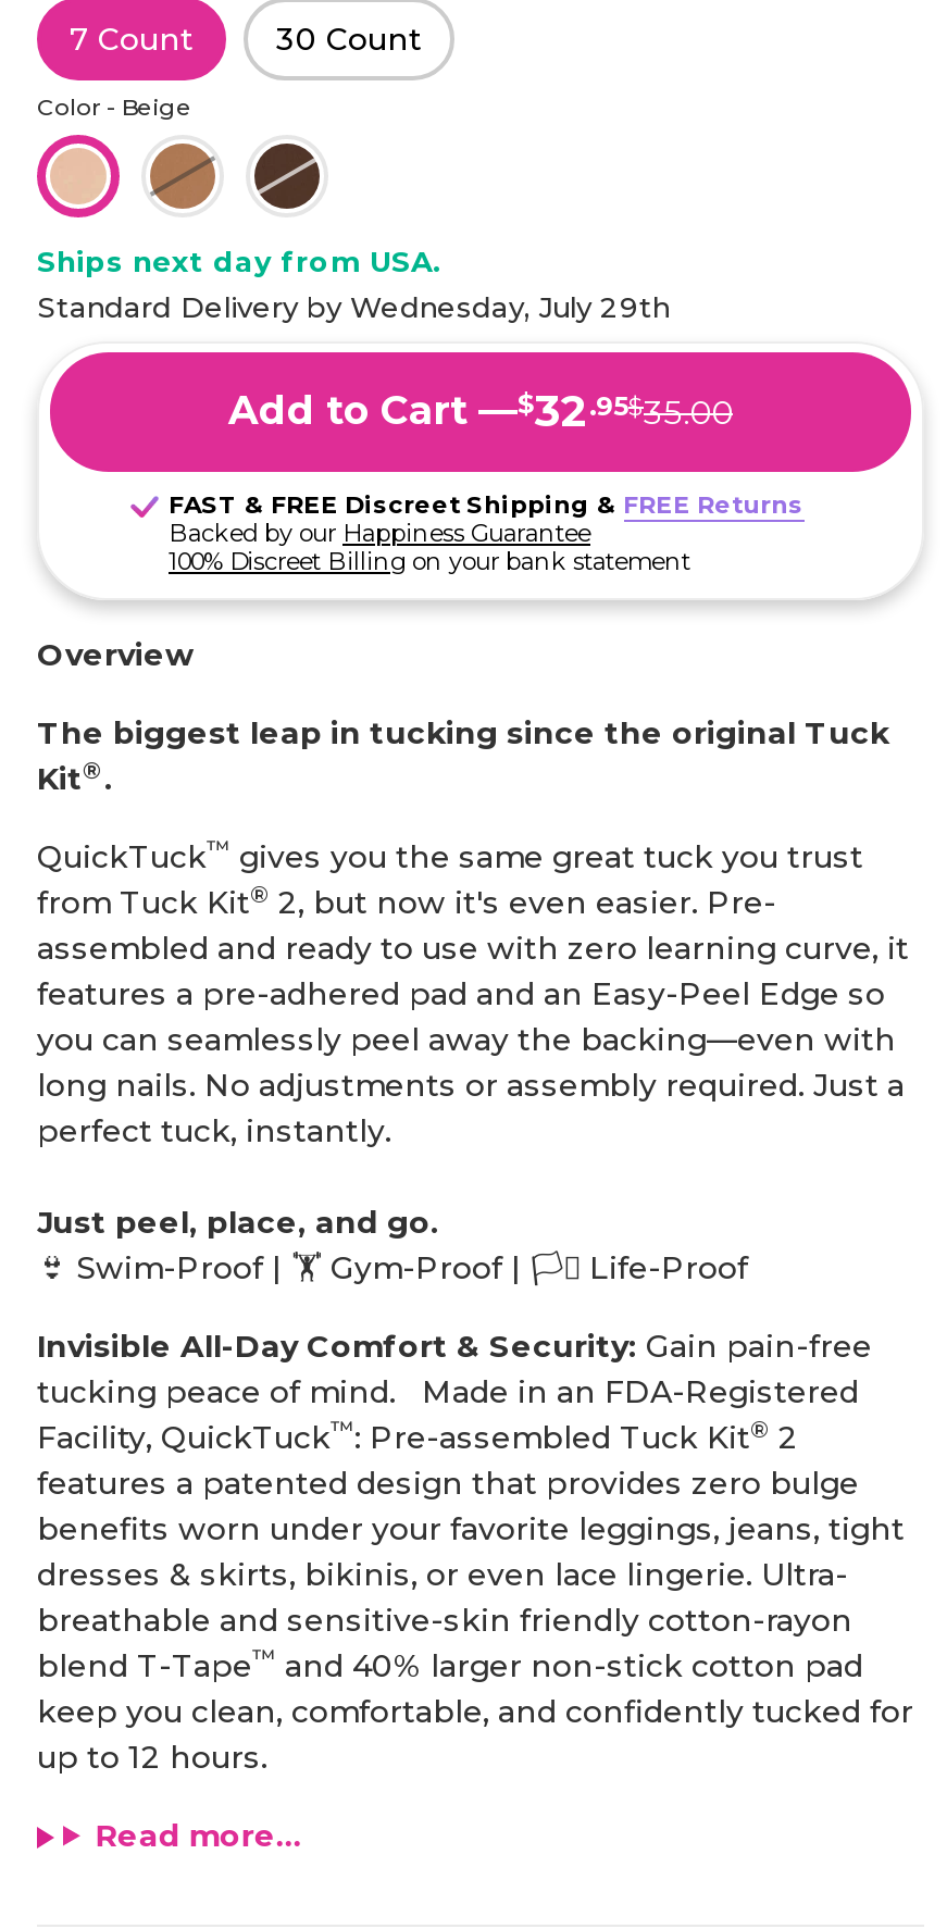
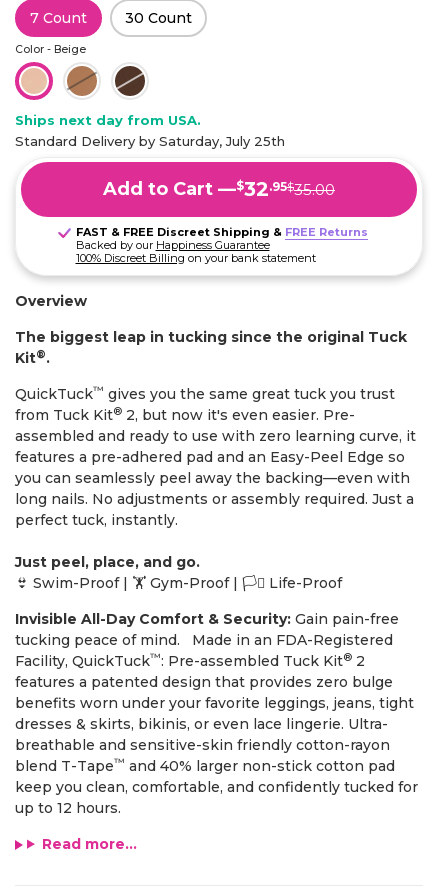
[37,289,670,324] Standard Delivery by Wednesday, July 29th -> [15,133,285,149] Standard Delivery by Saturday, July 25th

